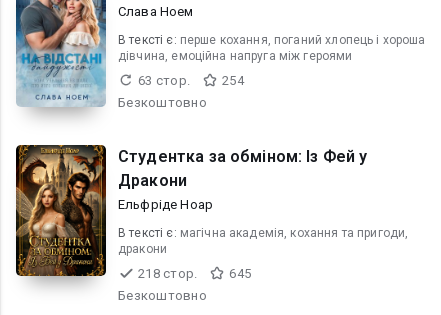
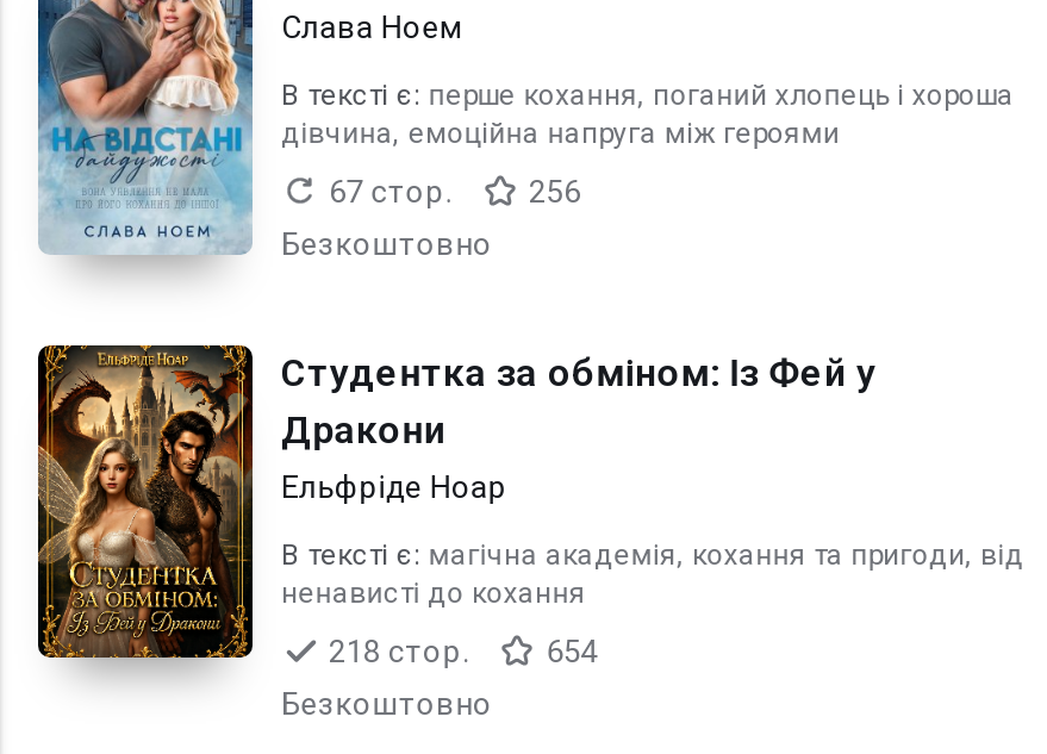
[138,73,190,88] 63 стор. -> [329,174,453,210] 67 стор.
[222,73,244,88] 254 -> [529,174,581,210] 256
[118,226,408,256] В текcті є: магічна академія, кохання та пригоди, | дракони -> [281,538,1024,610] В текcті є: магічна академія, кохання та пригоди, від | ненависті до кохання
[229,266,251,281] 645 -> [546,634,598,669] 654

